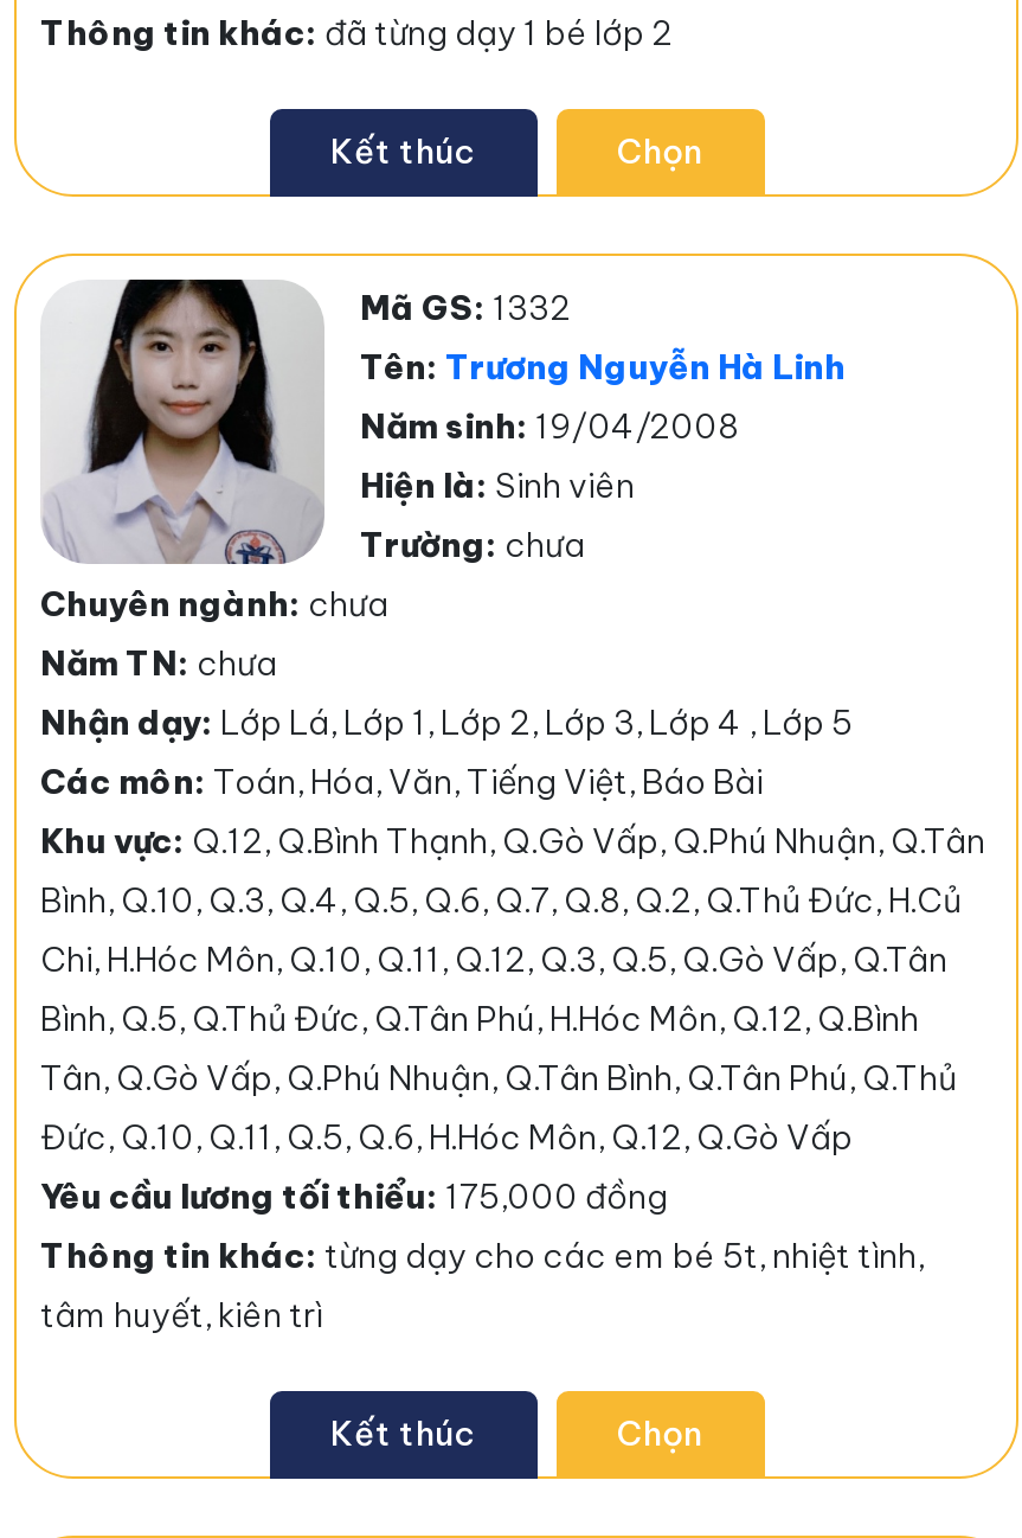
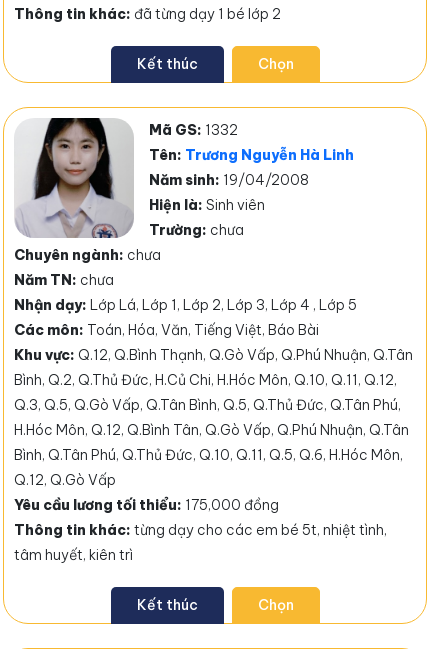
[40,879,962,1159] Bình, Q.10, Q.3, Q.4, Q.5, Q.6, Q.7, Q.8, Q.2, Q.Thủ Đức, H.Củ | Chi, H.Hóc Môn, Q.10, Q.11, Q.12, Q.3, Q.5, Q.Gò Vấp, Q.Tân | Bình, Q.5, Q.Thủ Đức, Q.Tân Phú, H.Hóc Môn, Q.12, Q.Bình | Tân, Q.Gò Vấp, Q.Phú Nhuận, Q.Tân Bình, Q.Tân Phú, Q.Thủ | Đức, Q.10, Q.11, Q.5, Q.6, H.Hóc Môn, Q.12, Q.Gò Vấp -> [14,371,409,489] Bình, Q.2, Q.Thủ Đức, H.Củ Chi, H.Hóc Môn, Q.10, Q.11, Q.12, | Q.3, Q.5, Q.Gò Vấp, Q.Tân Bình, Q.5, Q.Thủ Đức, Q.Tân Phú, | H.Hóc Môn, Q.12, Q.Bình Tân, Q.Gò Vấp, Q.Phú Nhuận, Q.Tân | Bình, Q.Tân Phú, Q.Thủ Đức, Q.10, Q.11, Q.5, Q.6, H.Hóc Môn, | Q.12, Q.Gò Vấp

